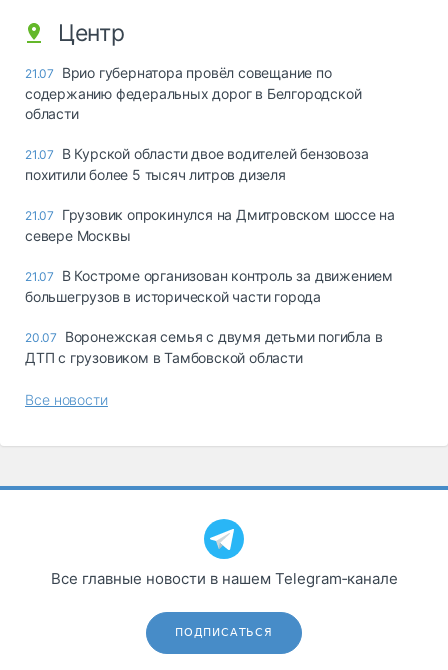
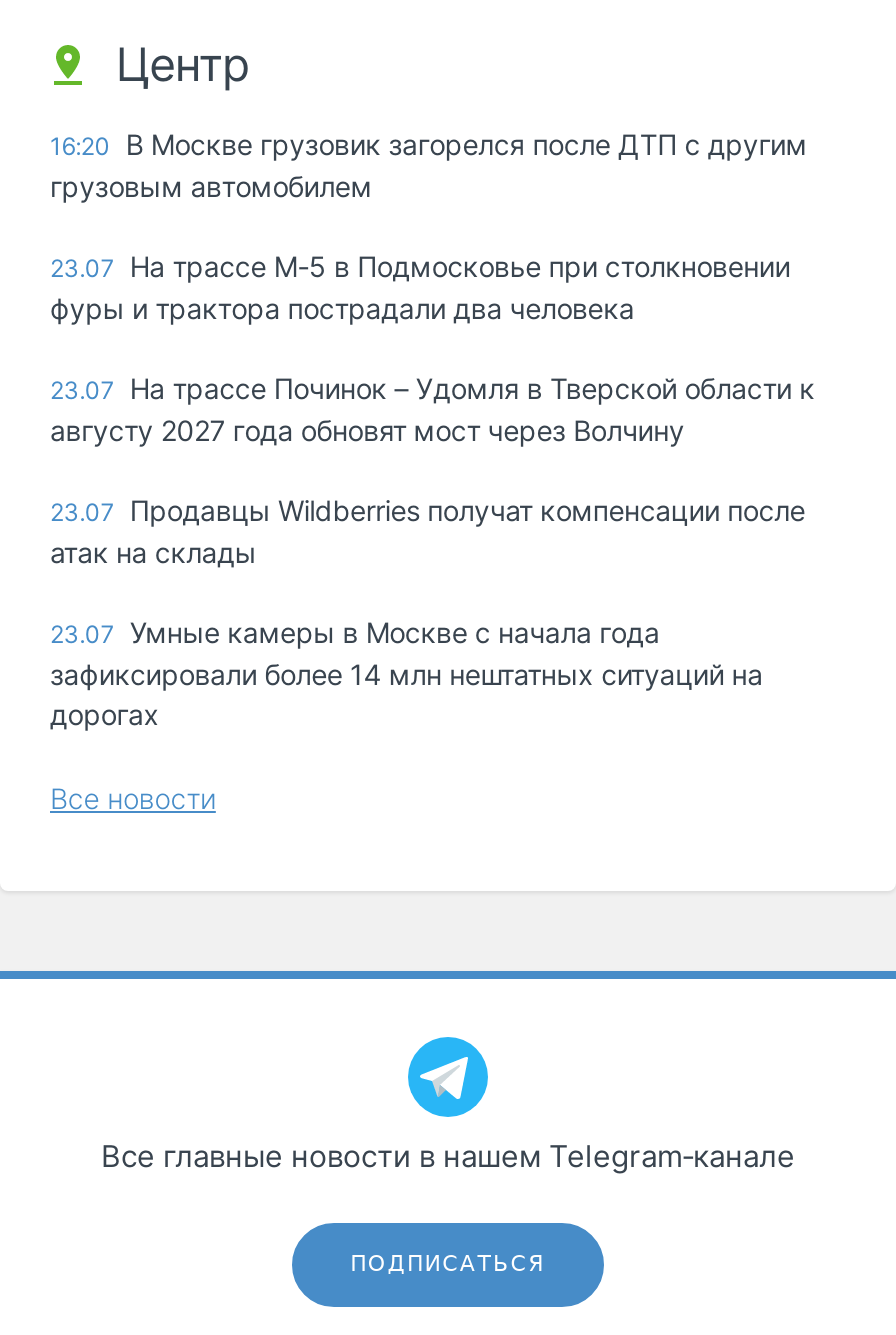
[25,64,361,122] 21.07 Врио губернатора провёл совещание по | содержанию федеральных дорог в Белгородской | области -> [50,127,807,203] 16:20 В Москве грузовик загорелся после ДТП с другим | грузовым автомобилем
[25,145,368,183] 21.07 В Курской области двое водителей бензовоза | похитили более 5 тысяч литров дизеля -> [50,249,790,325] 23.07 На трассе М-5 в Подмосковье при столкновении | фуры и трактора пострадали два человека
[25,206,395,244] 21.07 Грузовик опрокинулся на Дмитровском шоссе на | севере Москвы -> [50,371,815,447] 23.07 На трассе Починок – Удомля в Тверской области к | августу 2027 года обновят мост через Волчину
[25,267,393,305] 21.07 В Костроме организован контроль за движением | большегрузов в исторической части города -> [50,493,805,569] 23.07 Продавцы Wildberries получат компенсации после | атак на склады
[25,328,382,366] 20.07 Воронежская семья с двумя детьми погибла в | ДТП с грузовиком в Тамбовской области -> [50,615,763,731] 23.07 Умные камеры в Москве с начала года | зафиксировали более 14 млн нештатных ситуаций на | дорогах

